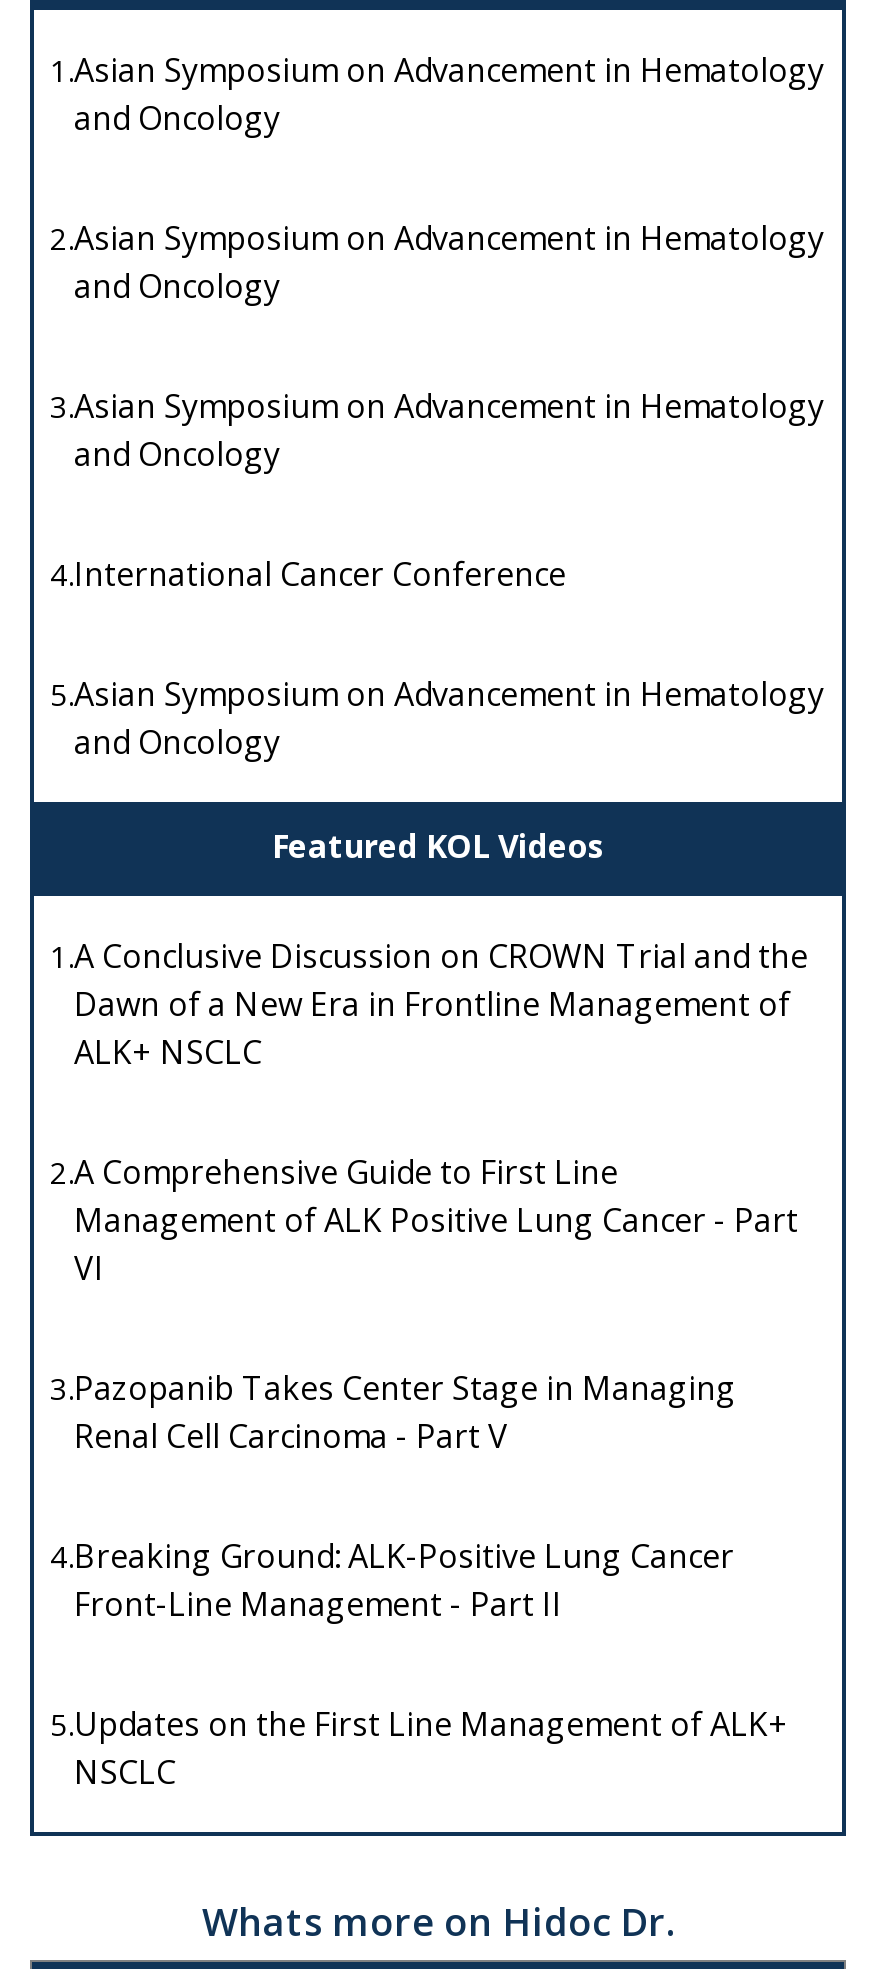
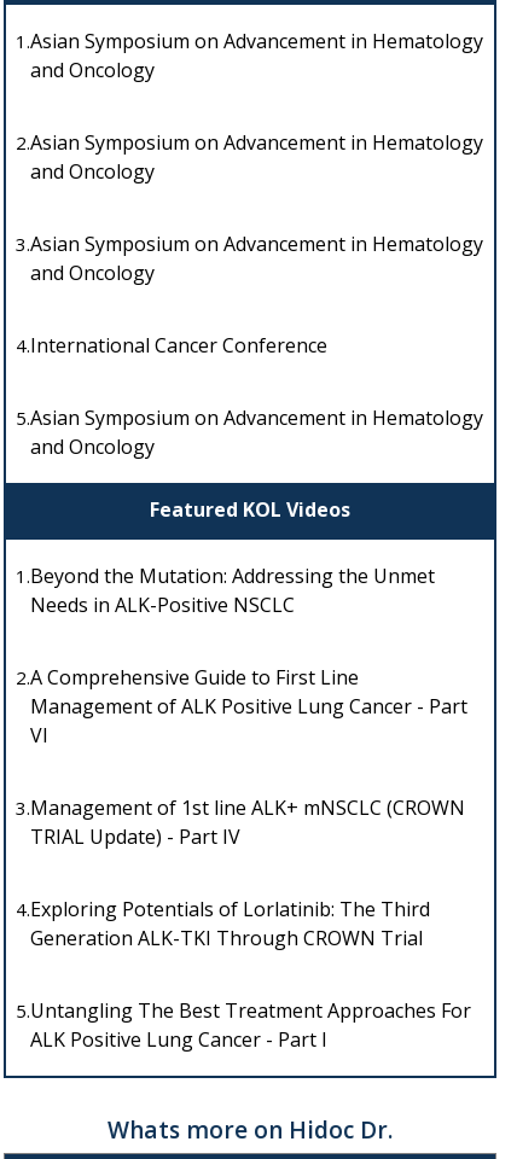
[50,934,808,1074] 1. A Conclusive Discussion on CROWN Trial and the | Dawn of a New Era in Frontline Management of | ALK+ NSCLC -> [16,563,435,618] 1. Beyond the Mutation: Addressing the Unmet | Needs in ALK-Positive NSCLC
[50,1366,736,1458] 3.Pazopanib Takes Center Stage in Managing | Renal Cell Carcinoma - Part V -> [16,795,465,850] 3.Management of 1st line ALK+ mNSCLC (CROWN | TRIAL Update) - Part IV
[50,1534,734,1626] 4.Breaking Ground: ALK-Positive Lung Cancer | Front-Line Management - Part II -> [16,896,430,951] 4.Exploring Potentials of Lorlatinib: The Third | Generation ALK-TKI Through CROWN Trial
[50,1702,788,1794] 5.Updates on the First Line Management of ALK+ | NSCLC -> [16,997,471,1053] 5.Untangling The Best Treatment Approaches For | ALK Positive Lung Cancer - Part I

